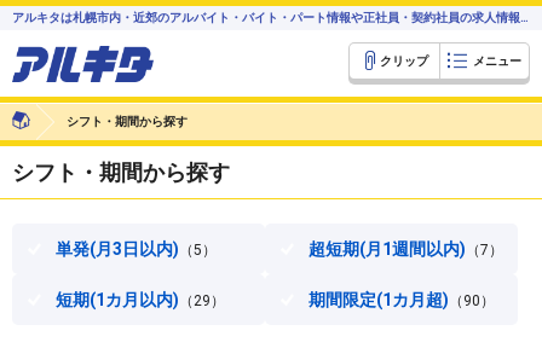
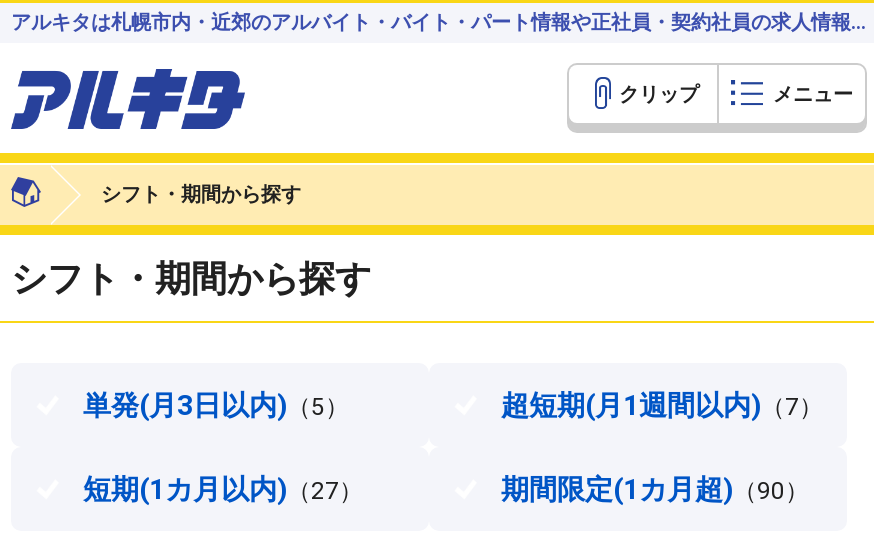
[56,290,225,309] 短期(1カ月以内)（29） -> [83,473,363,505] 短期(1カ月以内)（27）

